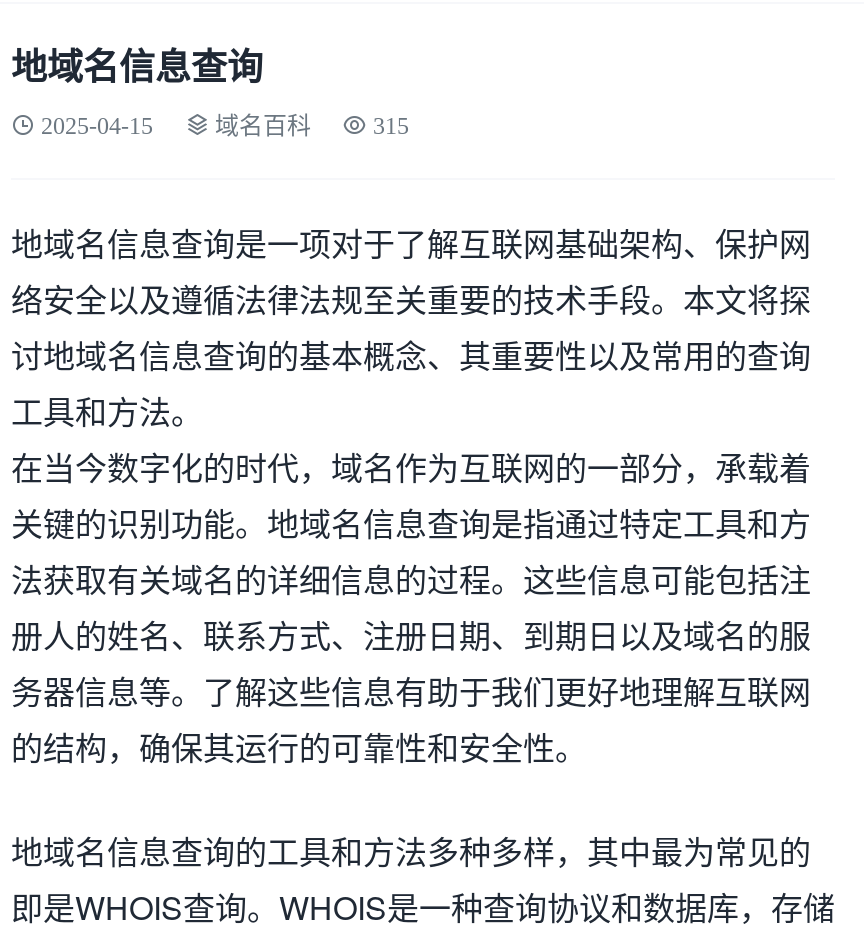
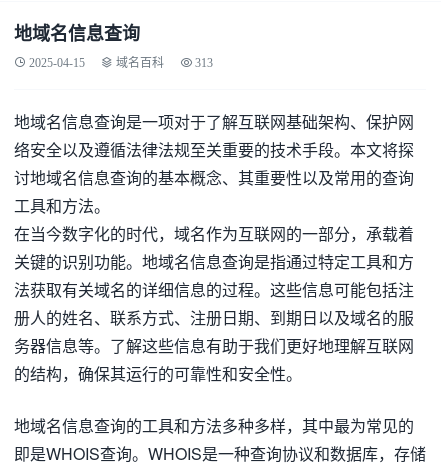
[367,112,409,138] 315 -> [192,56,213,69] 313

